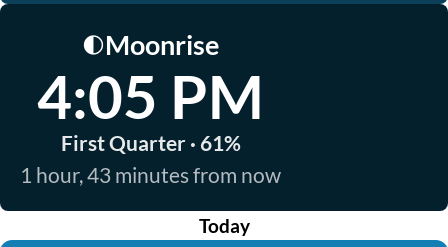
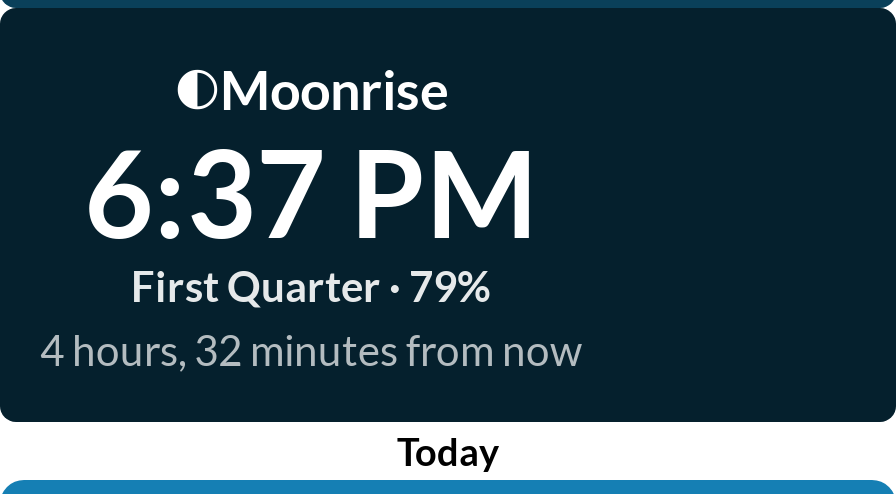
[37,60,264,132] 4:05 PM -> [84,120,538,264] 6:37 PM
[60,130,240,155] First Quarter · 61% -> [131,260,491,310] First Quarter · 79%
[20,162,281,187] 1 hour, 43 minutes from now -> [40,324,582,374] 4 hours, 32 minutes from now

